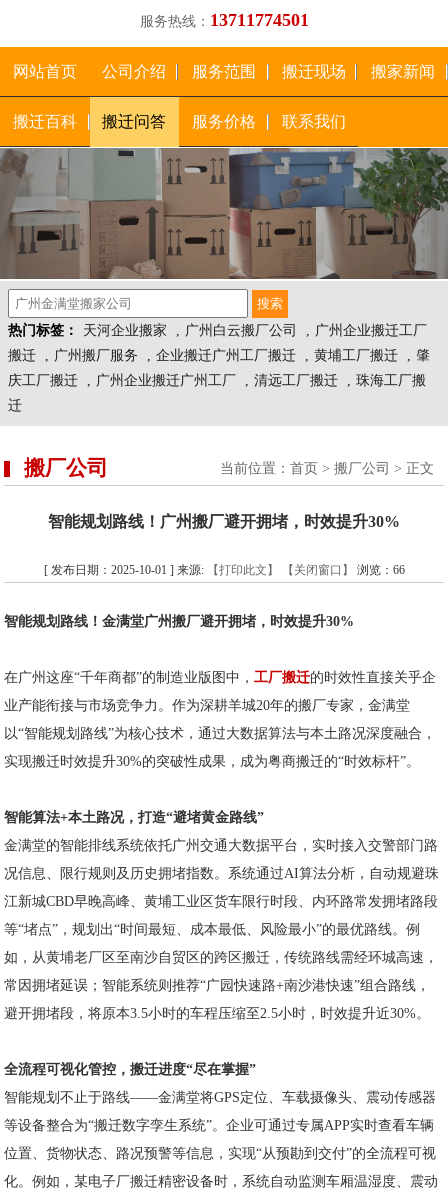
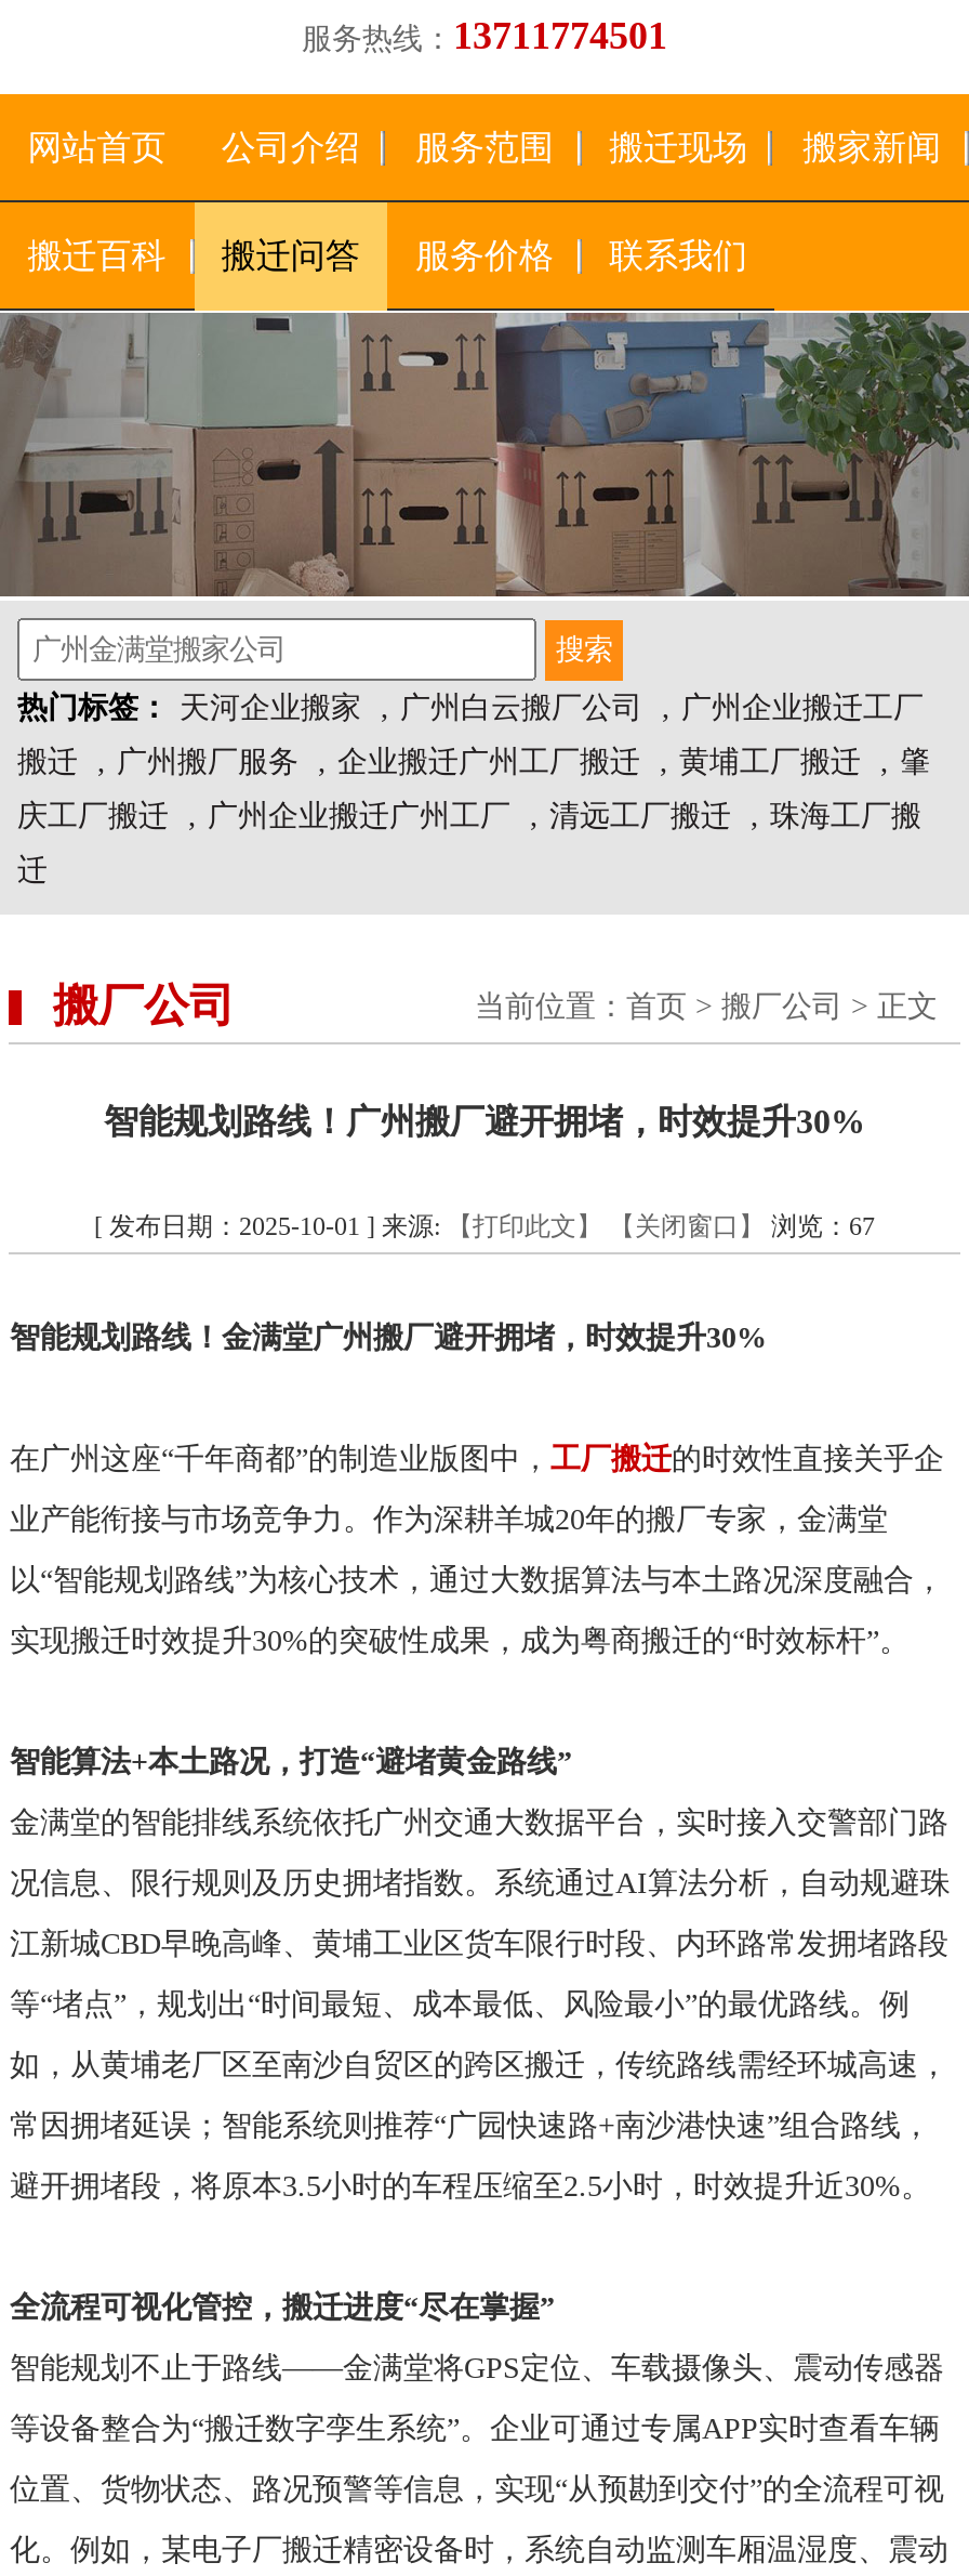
[43,563,404,577] [ 发布日期：2025-10-01 ] 来源:【打印此文】 【关闭窗口】浏览：66 -> [94,1211,875,1241] [ 发布日期：2025-10-01 ] 来源:【打印此文】 【关闭窗口】浏览：67

